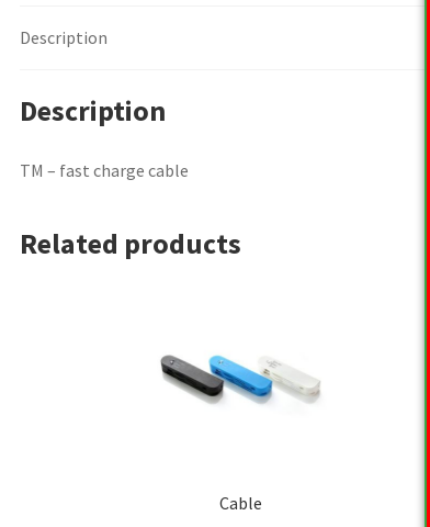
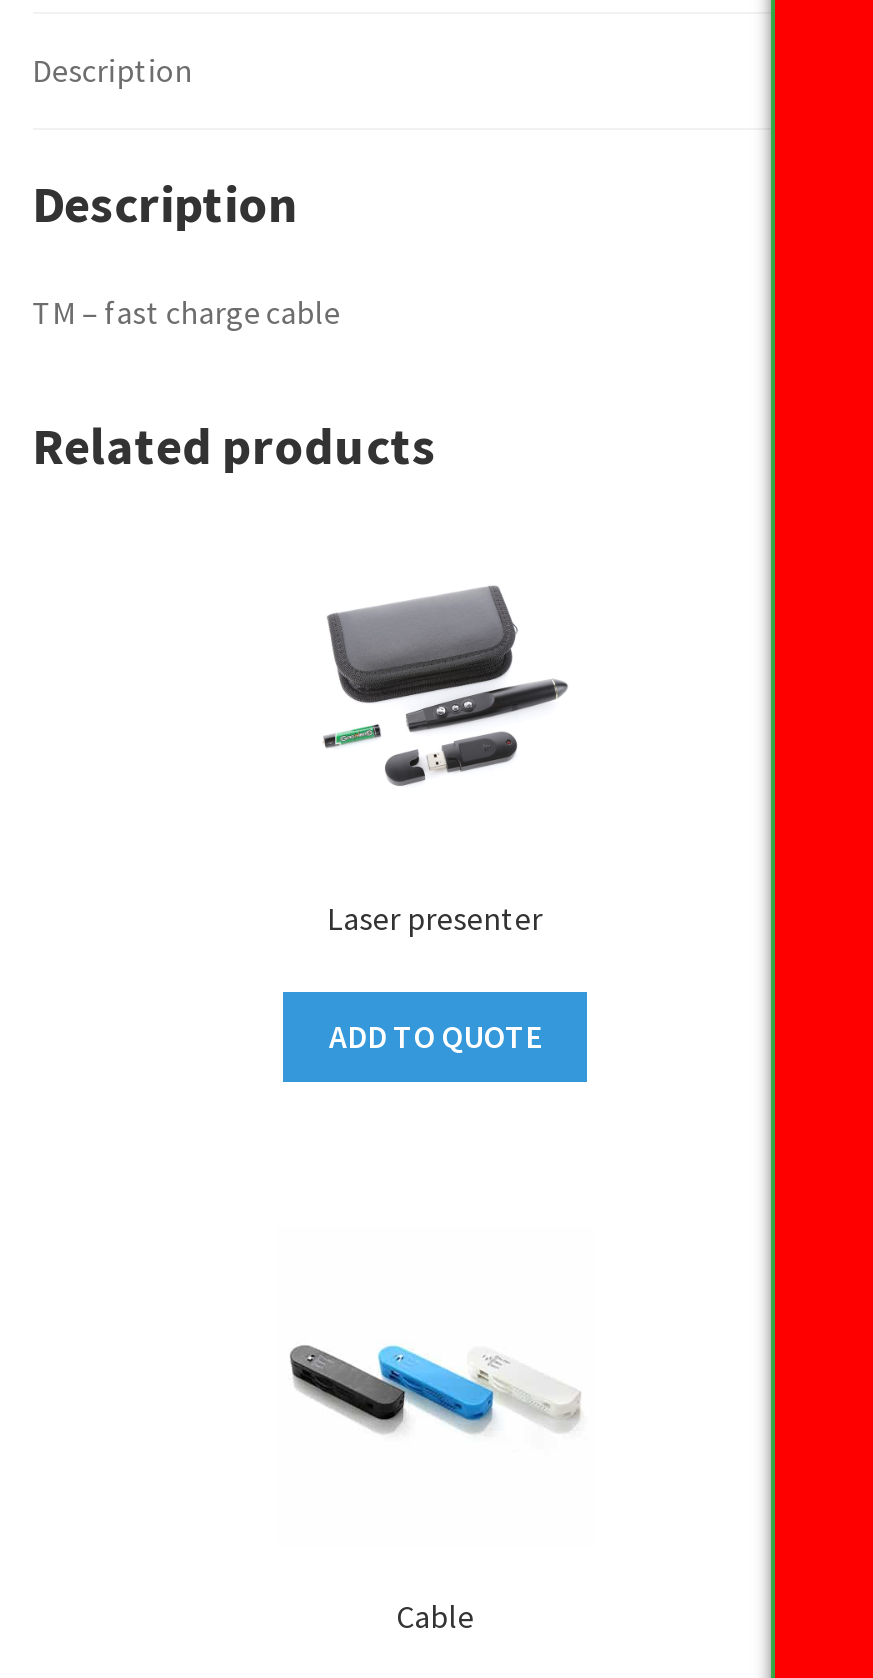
none -> [323,584,569,788] [image]
none -> [327,899,543,1057] Laser presenter | ADD TO QUOTE

